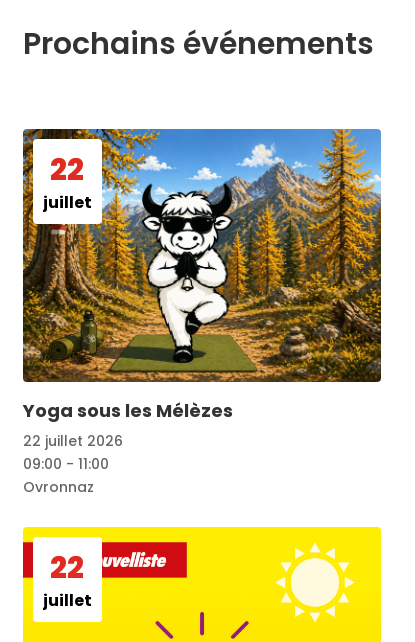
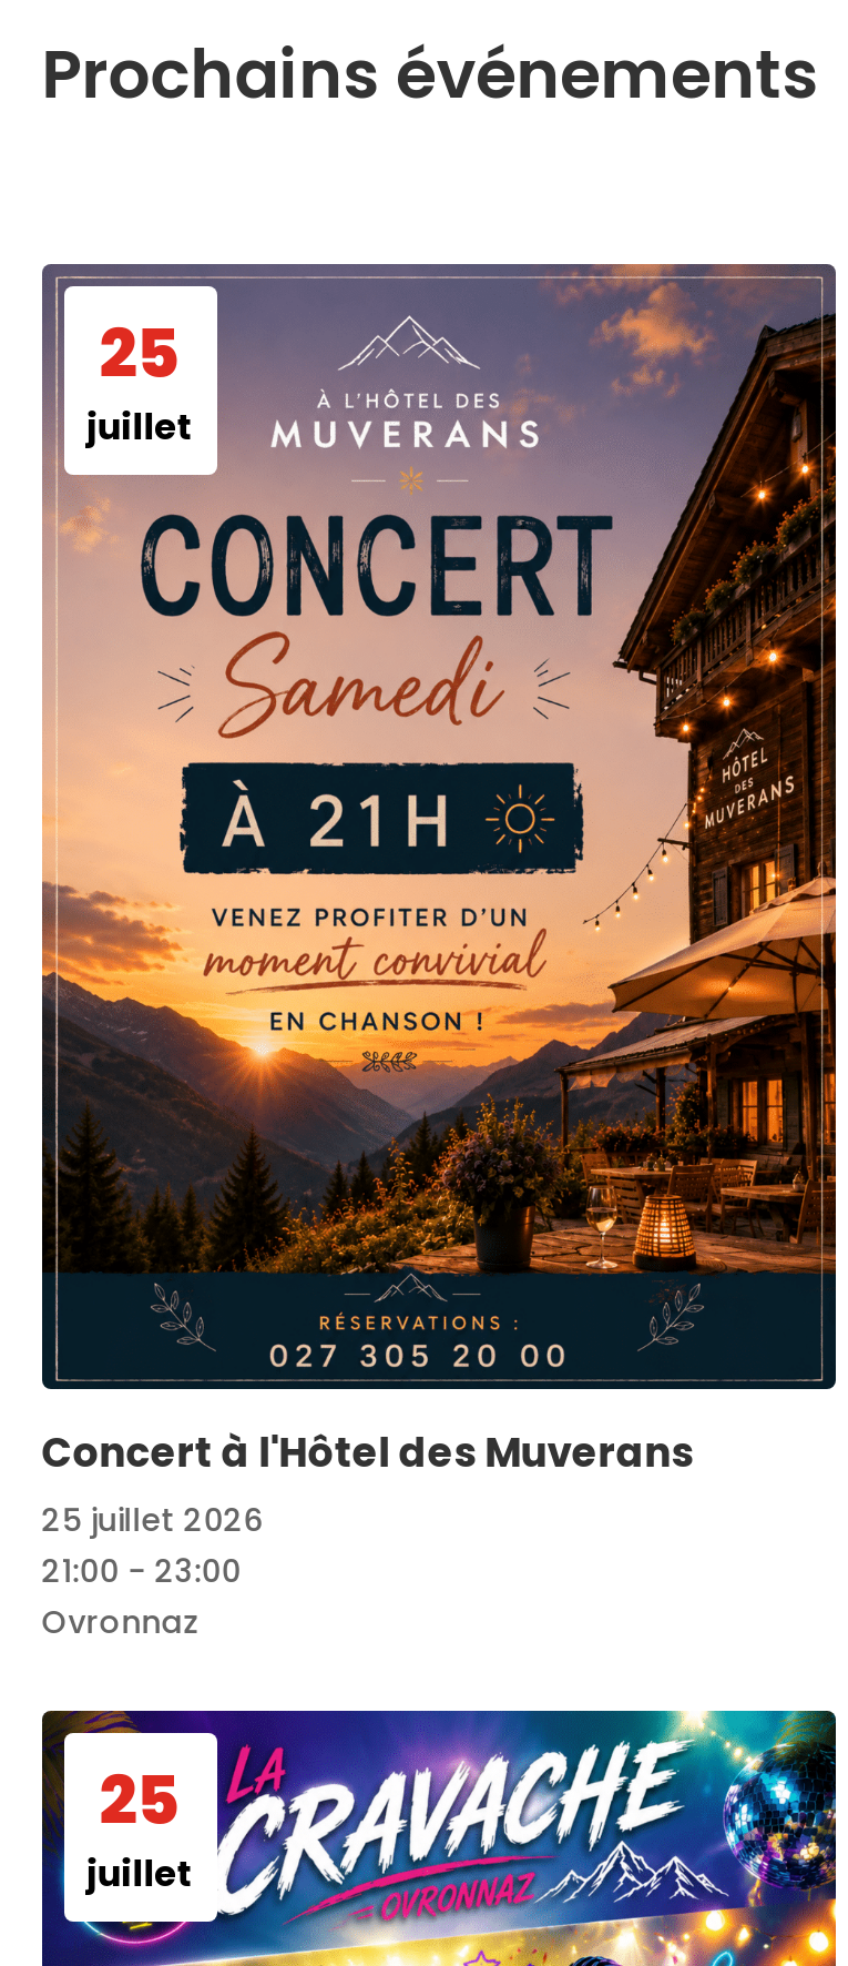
[22,128,382,383] [image] | 22 -> [40,262,838,1391] [image] | 25
[23,398,233,474] Yoga sous les Mélèzes | 22 juillet 2026 | 09:00 - 11:00 -> [42,1425,693,1594] Concert à l'Hôtel des Muverans | 25 juillet 2026 | 21:00 - 23:00
[50,547,84,589] 22 -> [99,1756,181,1849] 25

